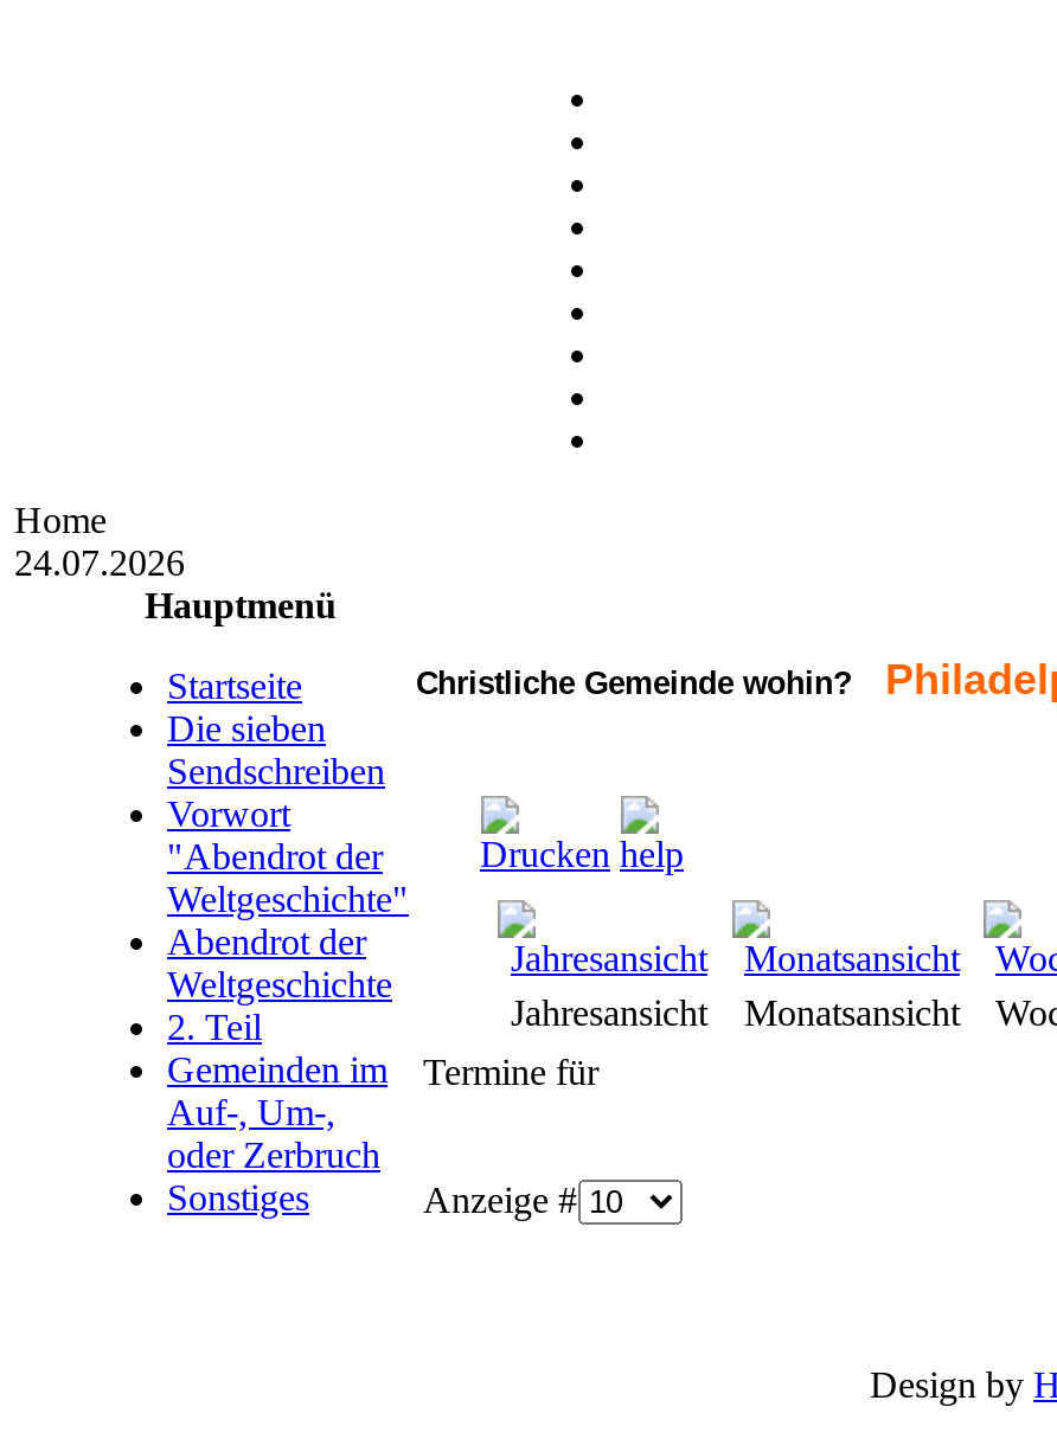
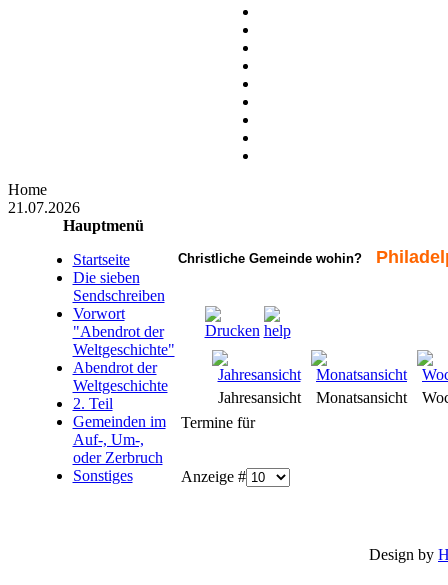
[14,542,185,583] 24.07.2026 -> [8,199,80,216] 21.07.2026

